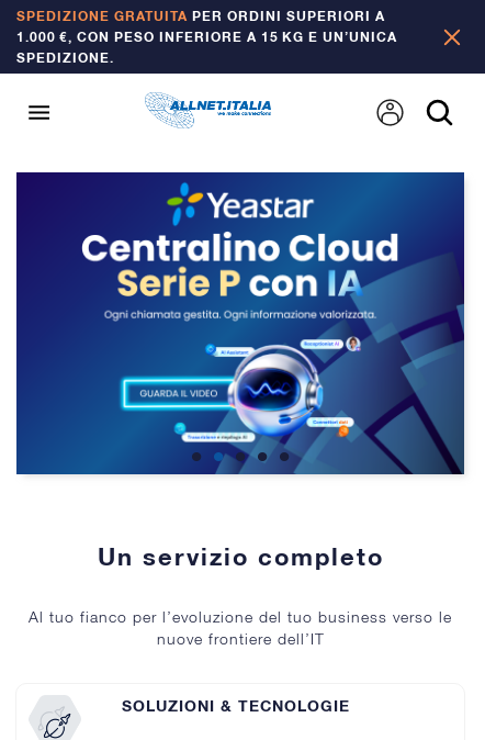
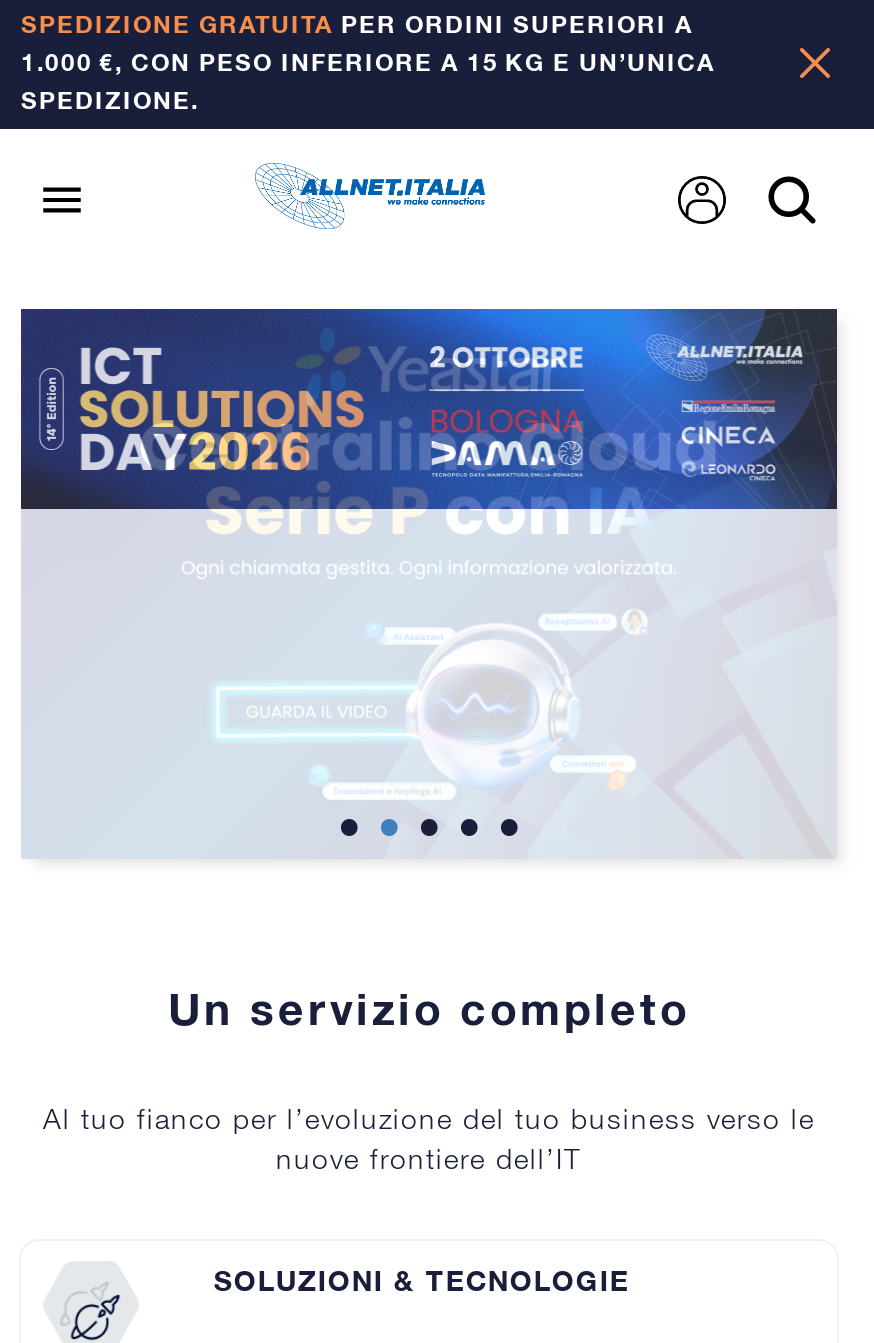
[15,171,465,475] [image] -> [21,307,837,859] [image]

